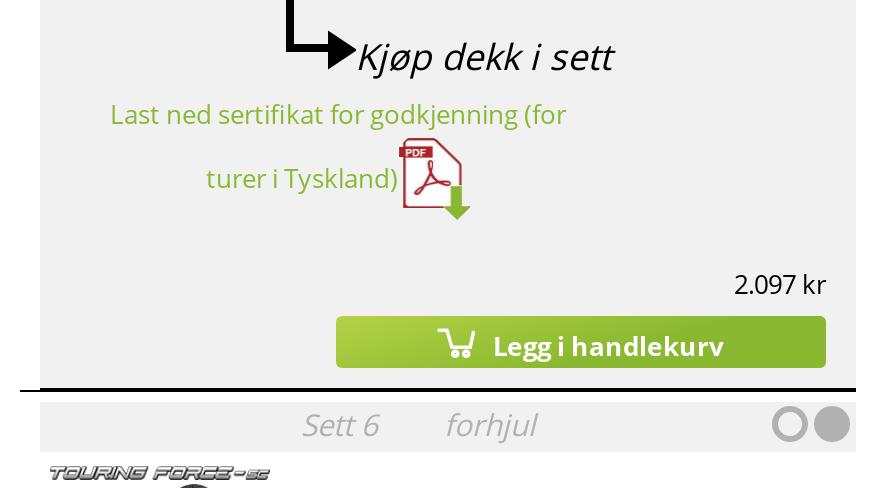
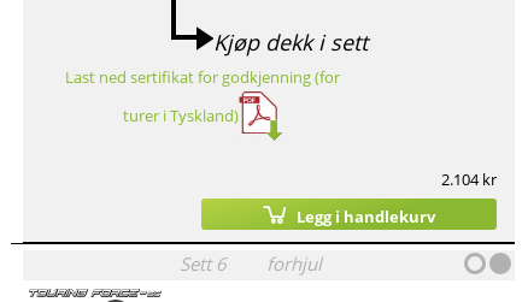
[734,265,826,301] 2.097 kr -> [441,168,497,190] 2.104 kr

